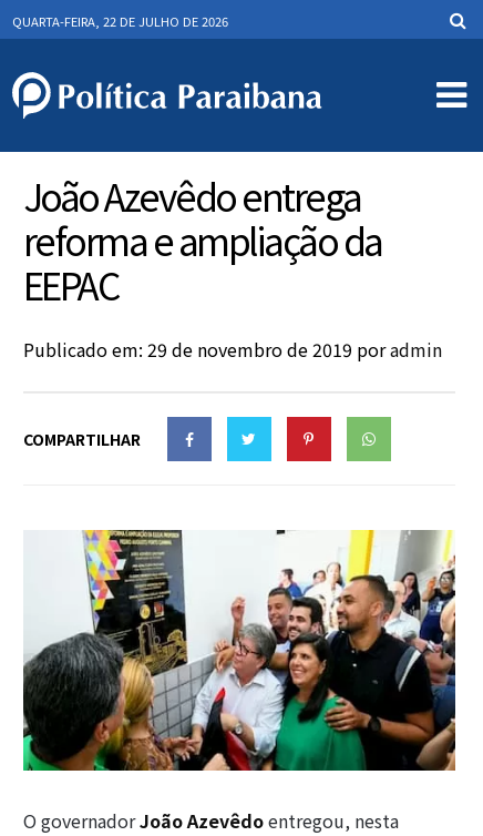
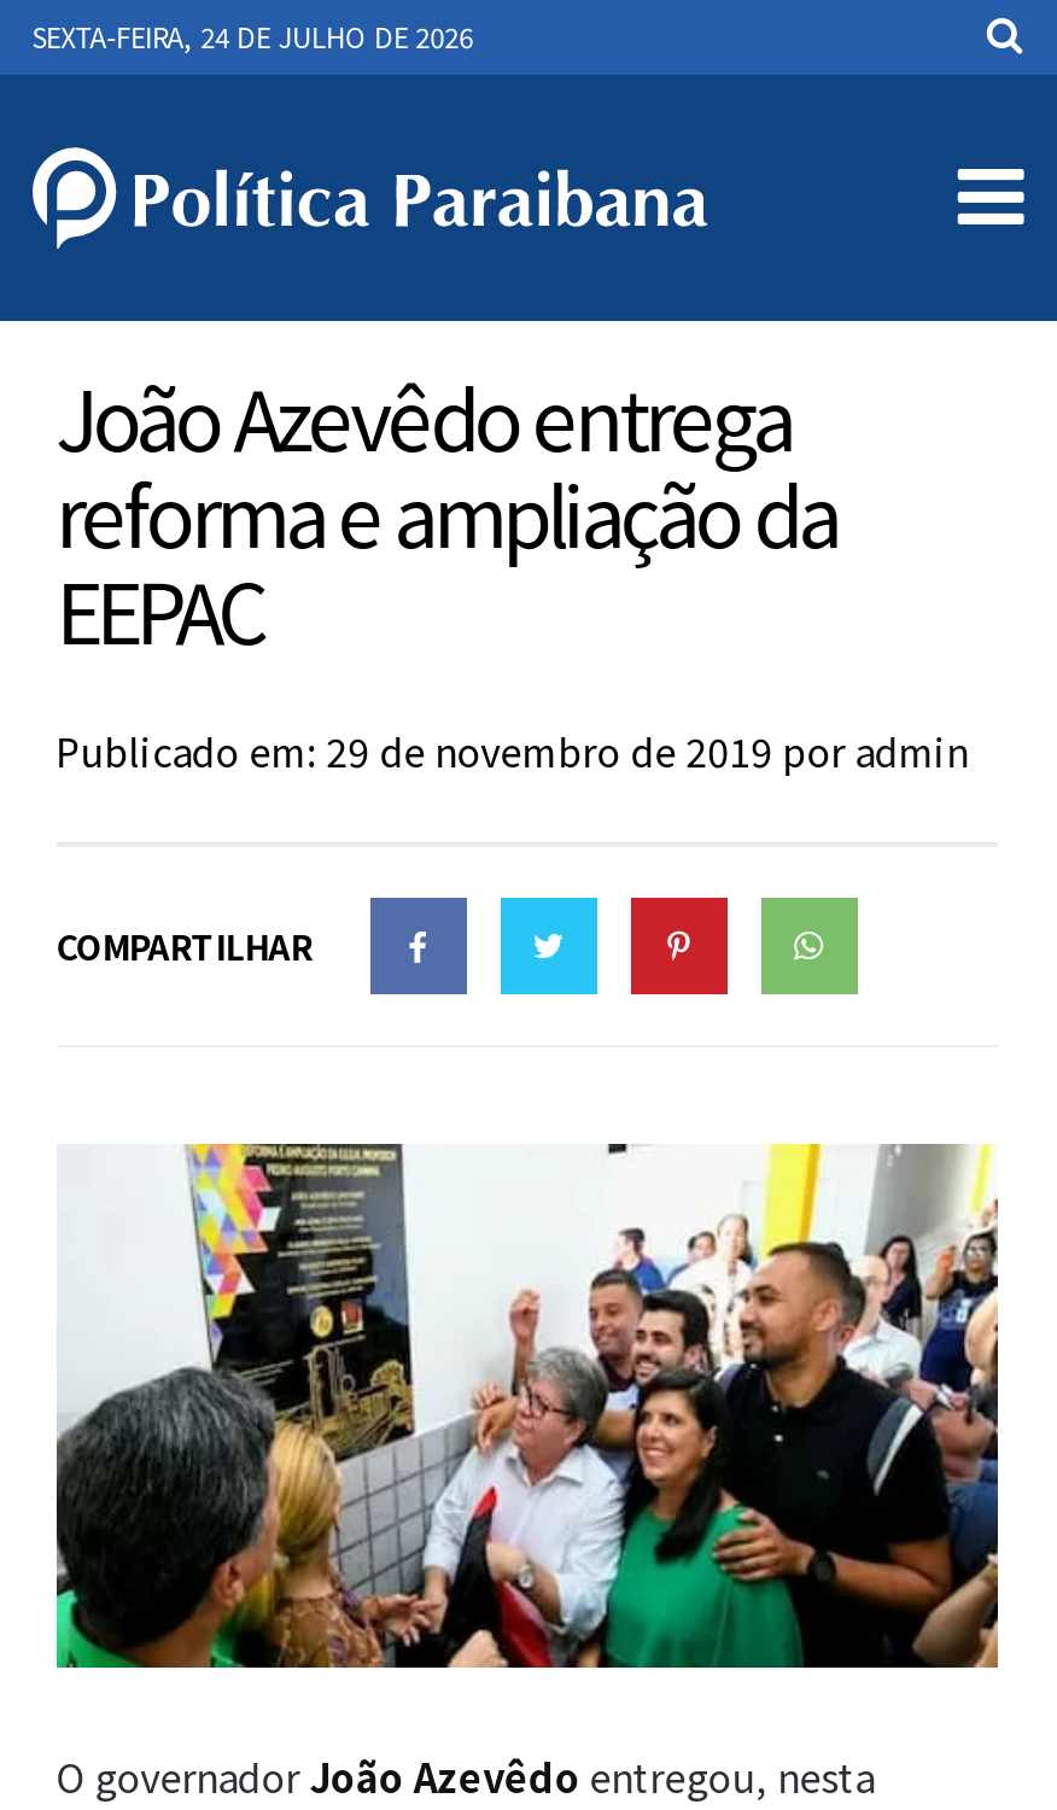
[12,12,228,30] QUARTA-FEIRA, 22 DE JULHO DE 2026 -> [32,17,473,56] SEXTA-FEIRA, 24 DE JULHO DE 2026

